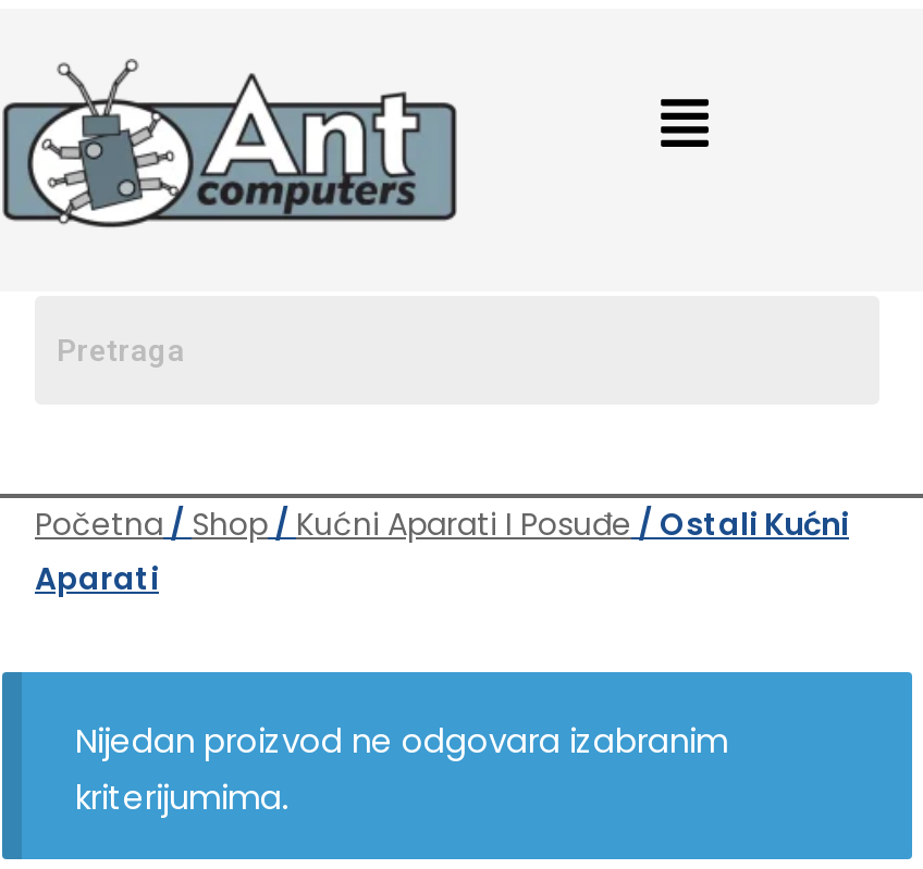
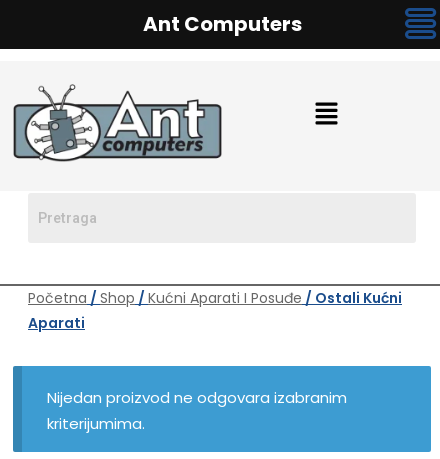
none -> [142,10,301,38] Ant Computers

